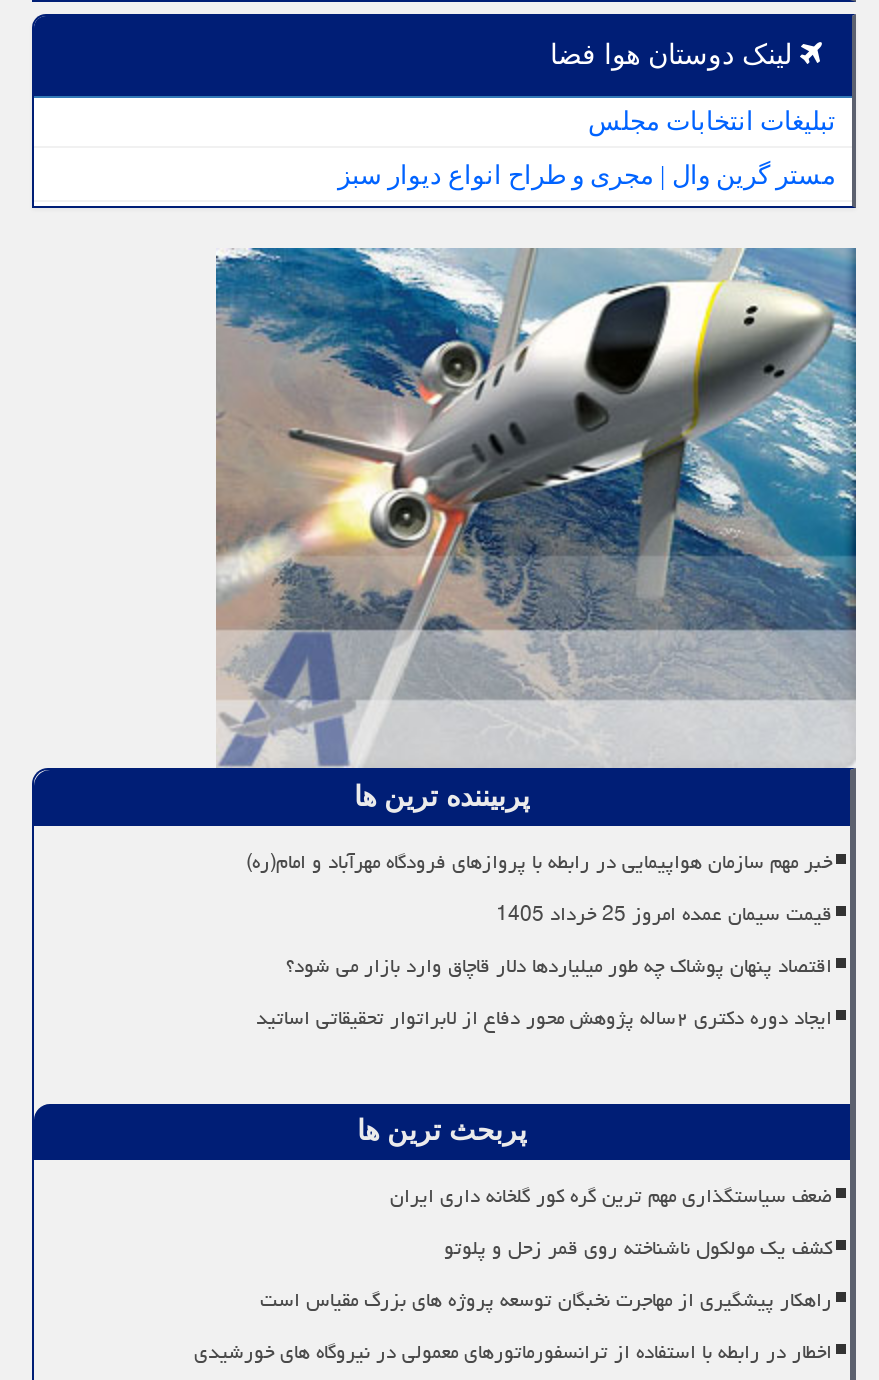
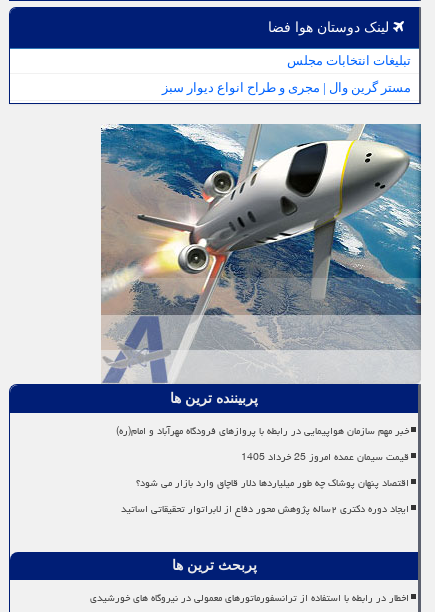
[260,1176,832,1320] ضعف سیاستگذاری مهم ترین گره کور گلخانه داری ایران | کشف یک مولکول ناشناخته روی قمر زحل و پلوتو | راهکار پیشگیری از مهاجرت نخبگان توسعه پروژه های بزرگ مقیاس است -> none

